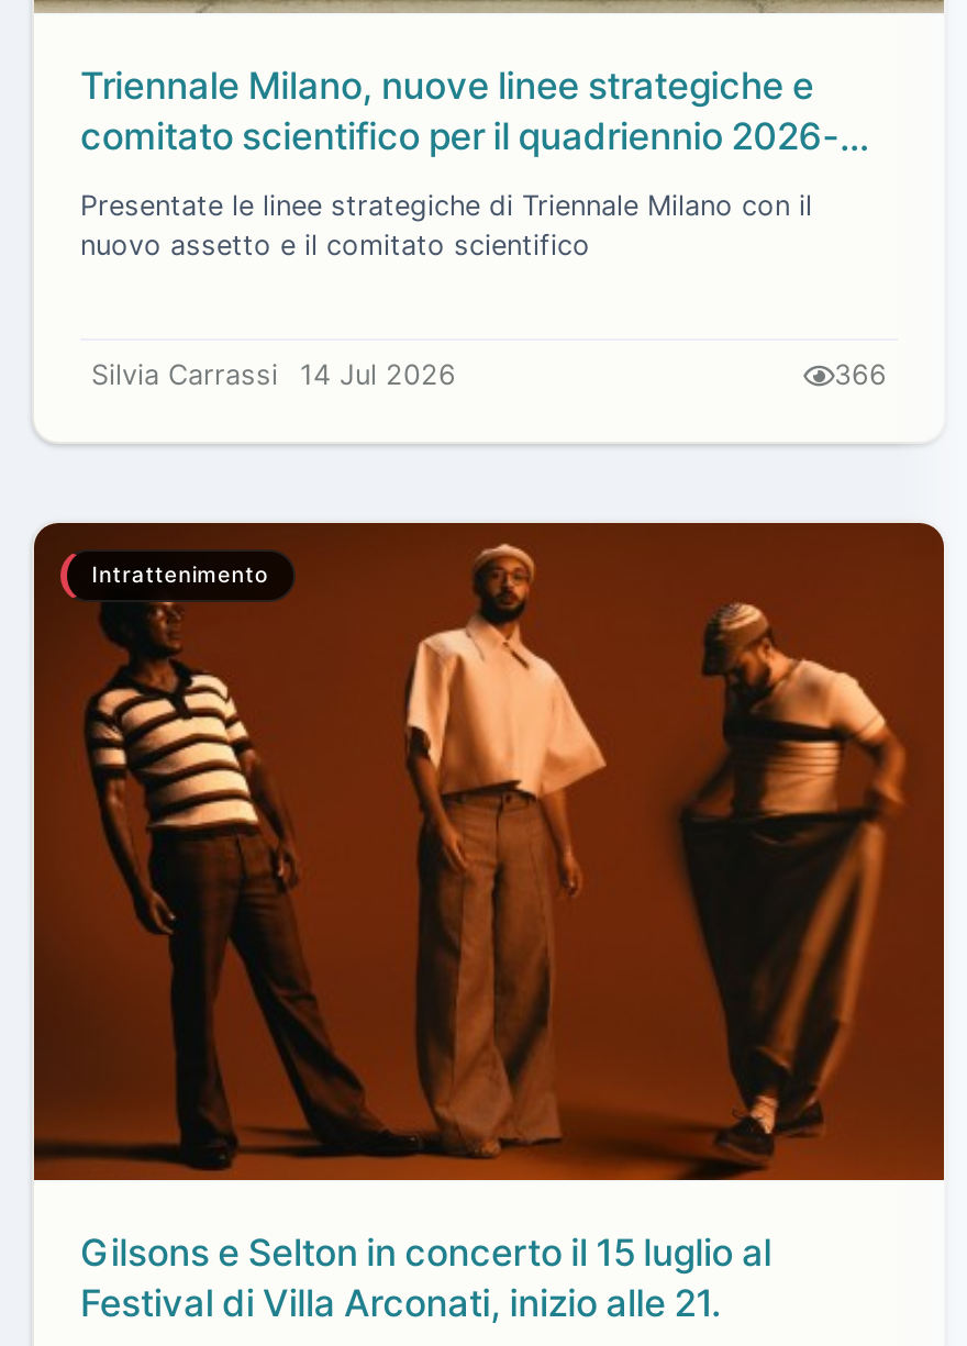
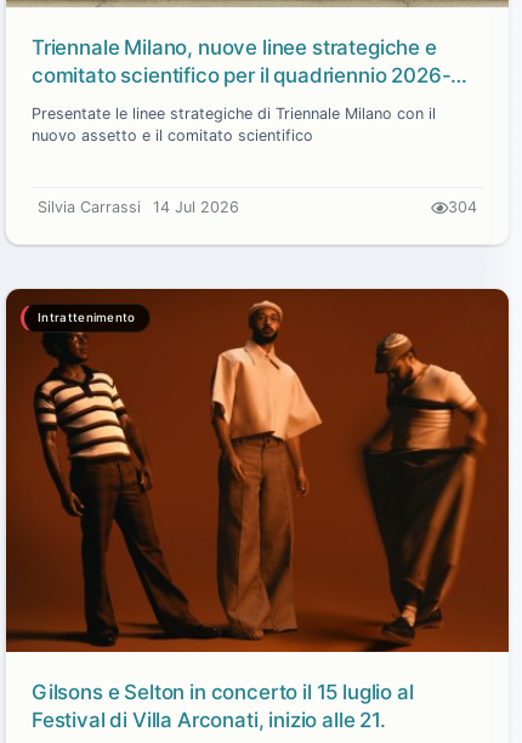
[834,358,887,391] 366 -> [448,198,477,216] 304

